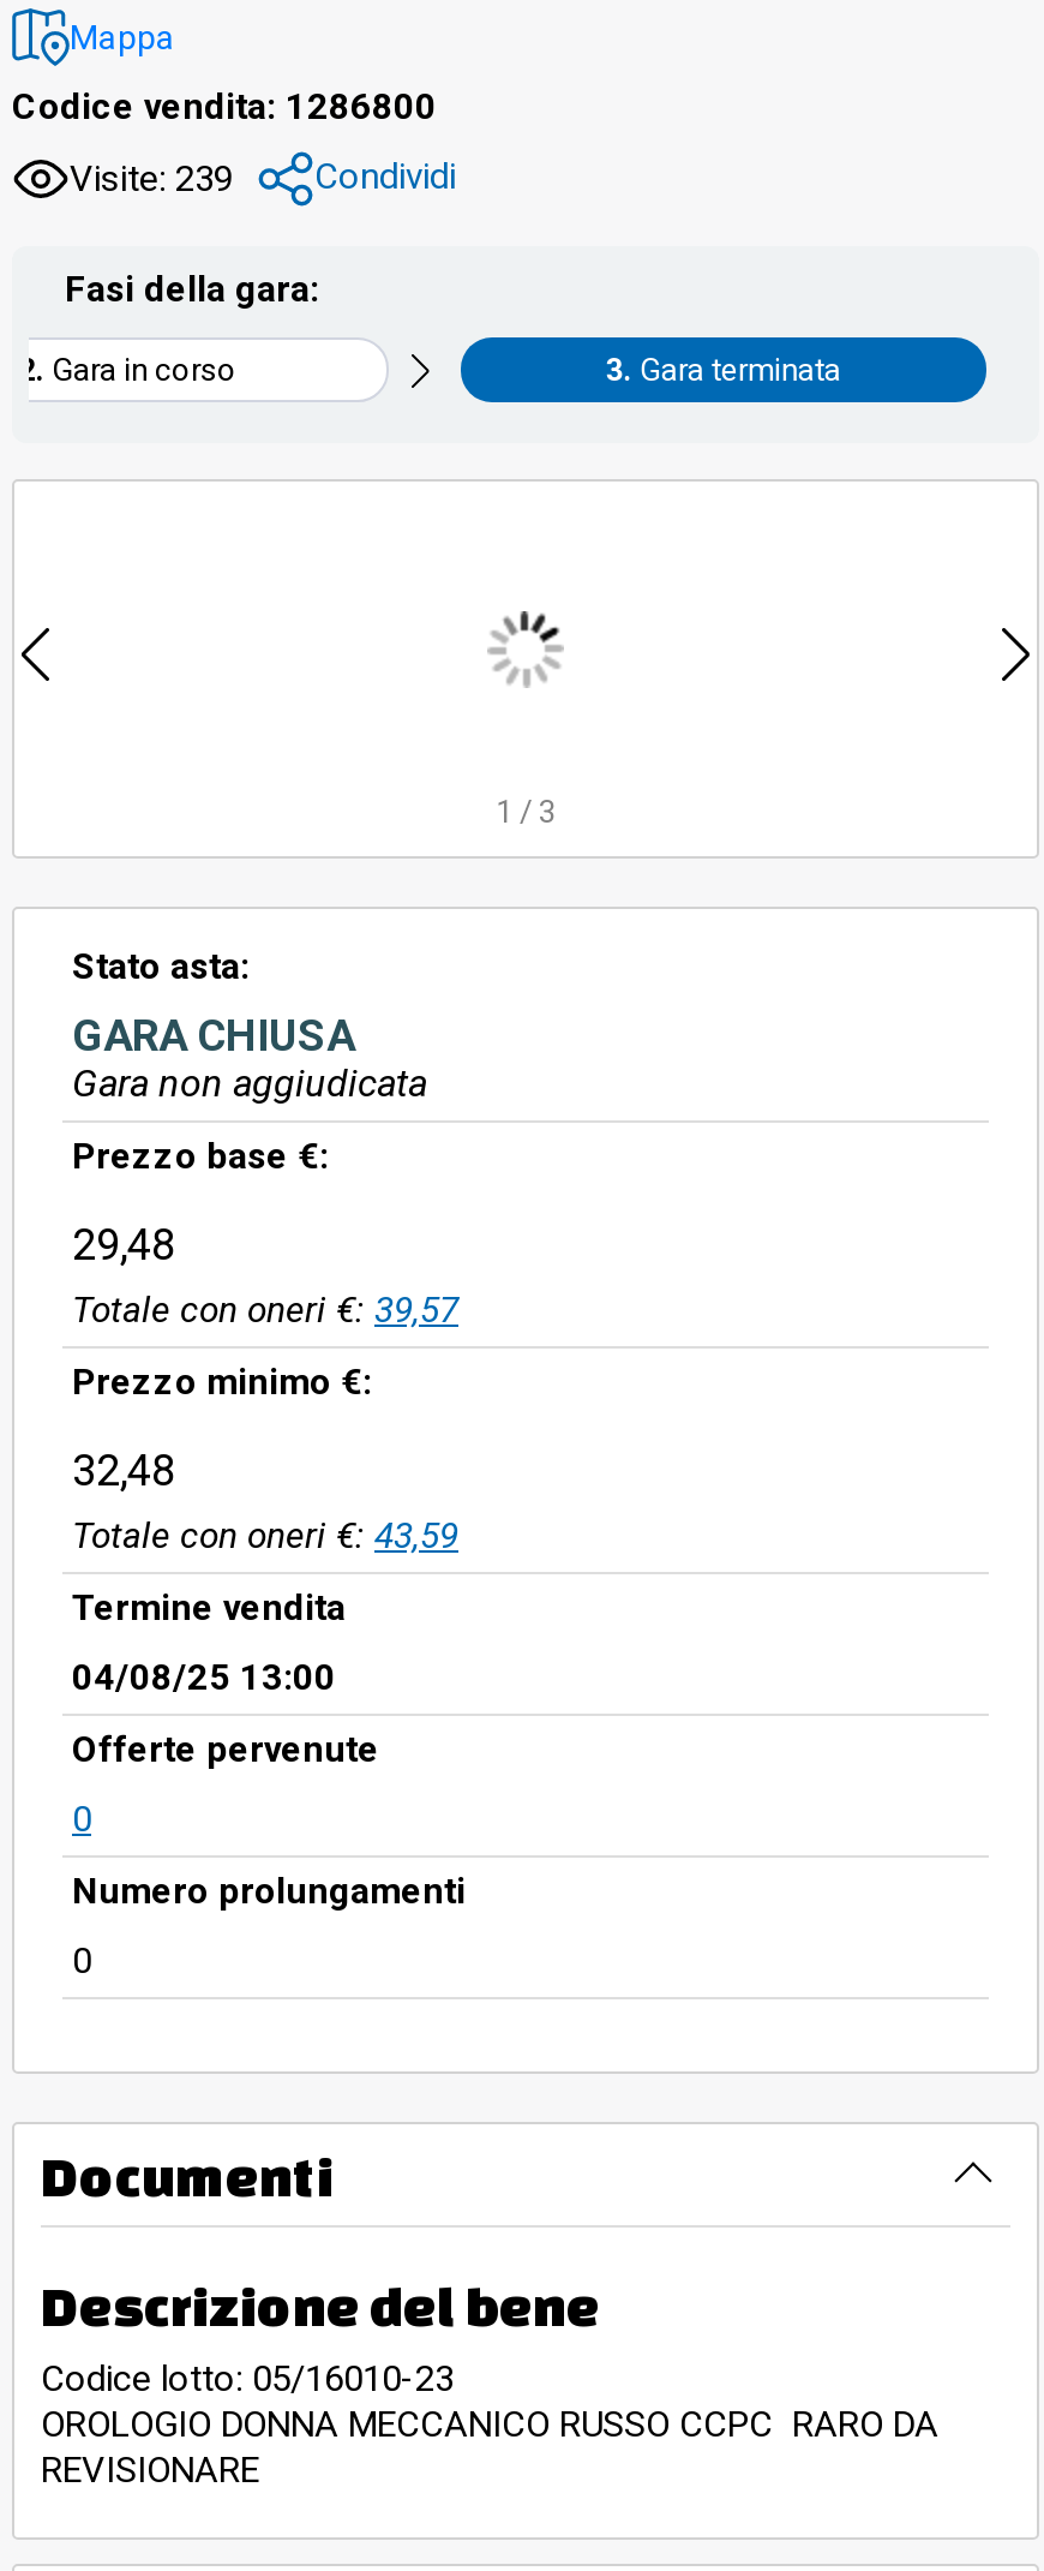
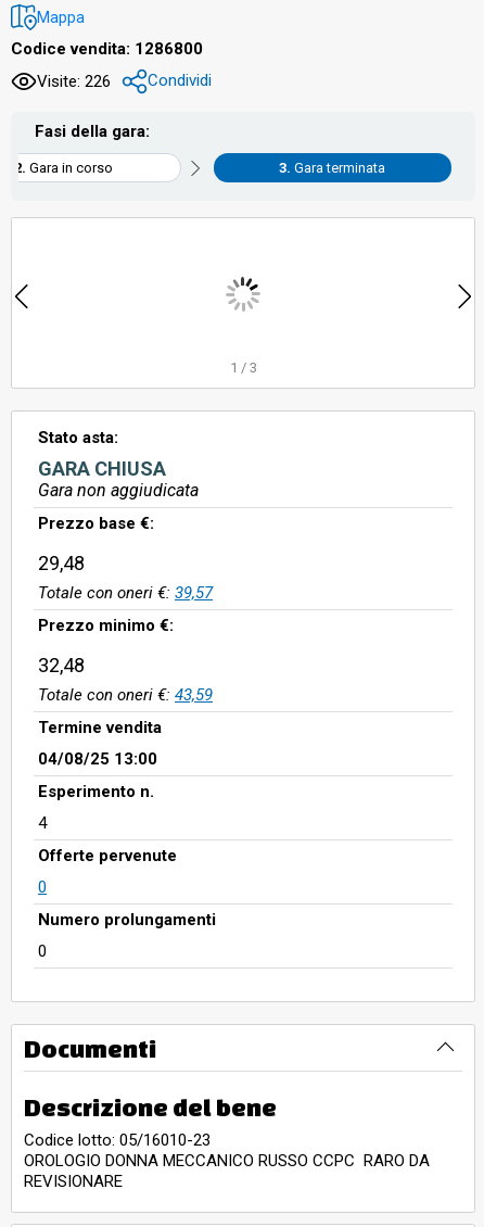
[70,155,456,199] Visite: 239 Condividi -> [37,71,212,91] Visite: 226 Condividi
none -> [38,782,154,833] Esperimento n. | 4

